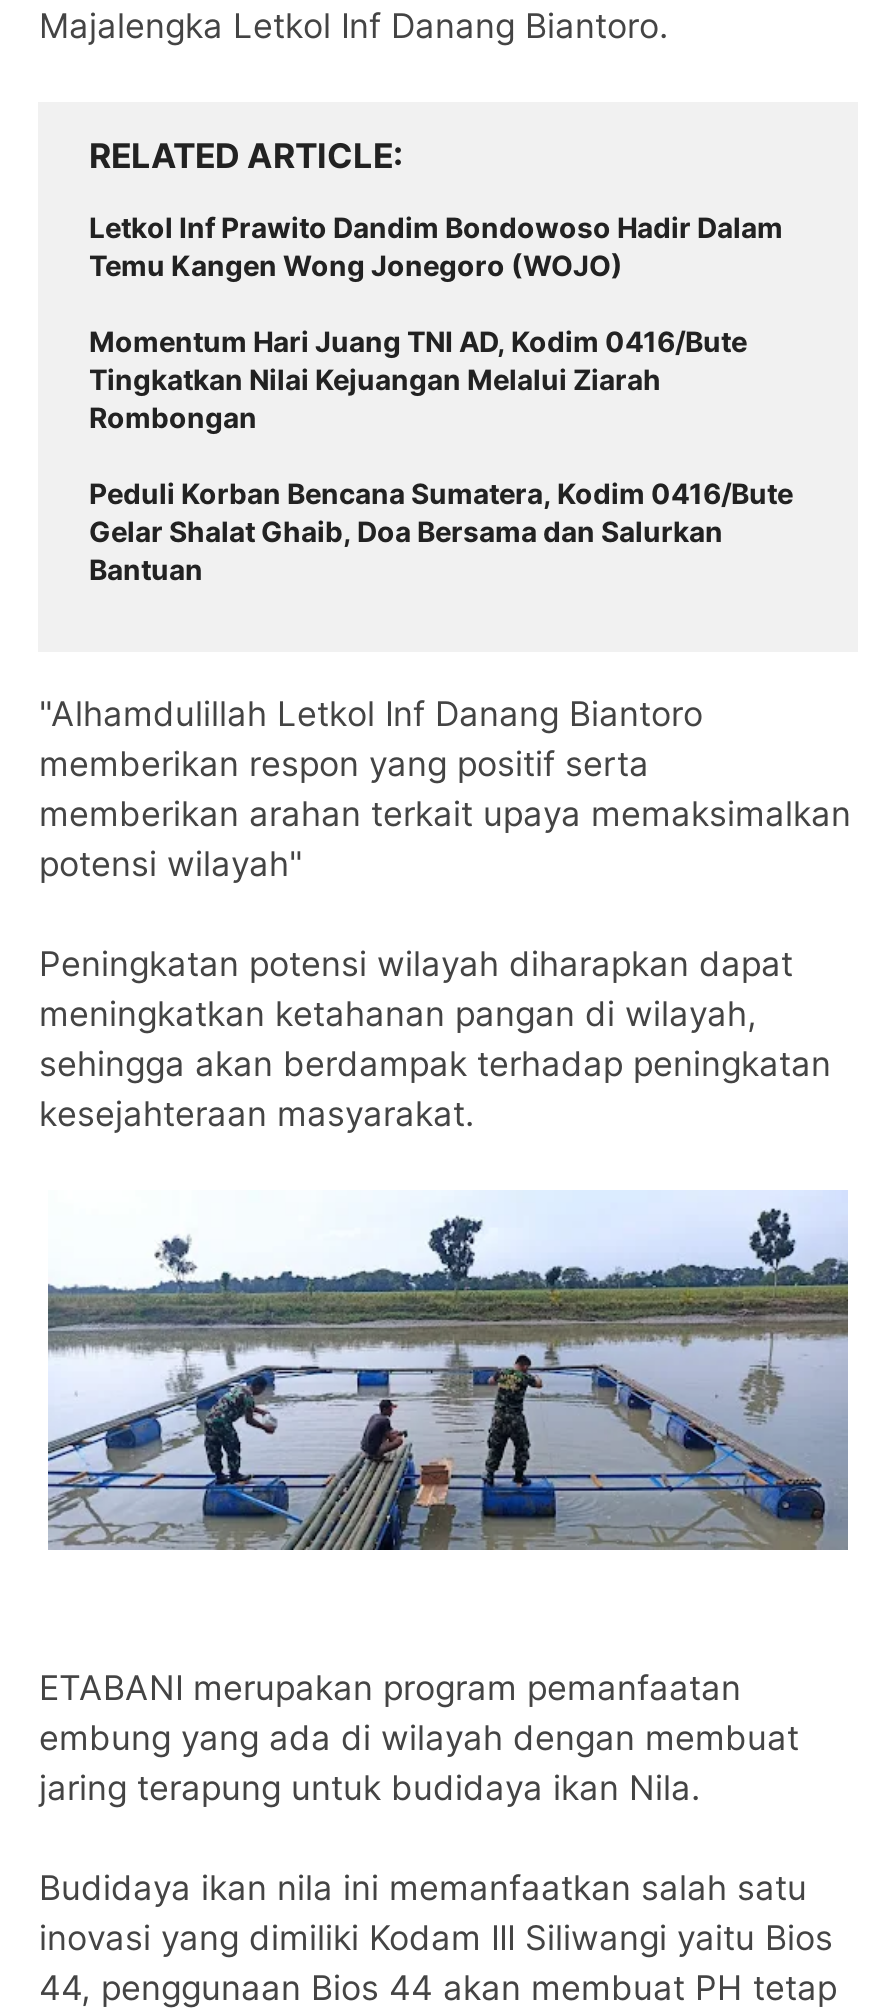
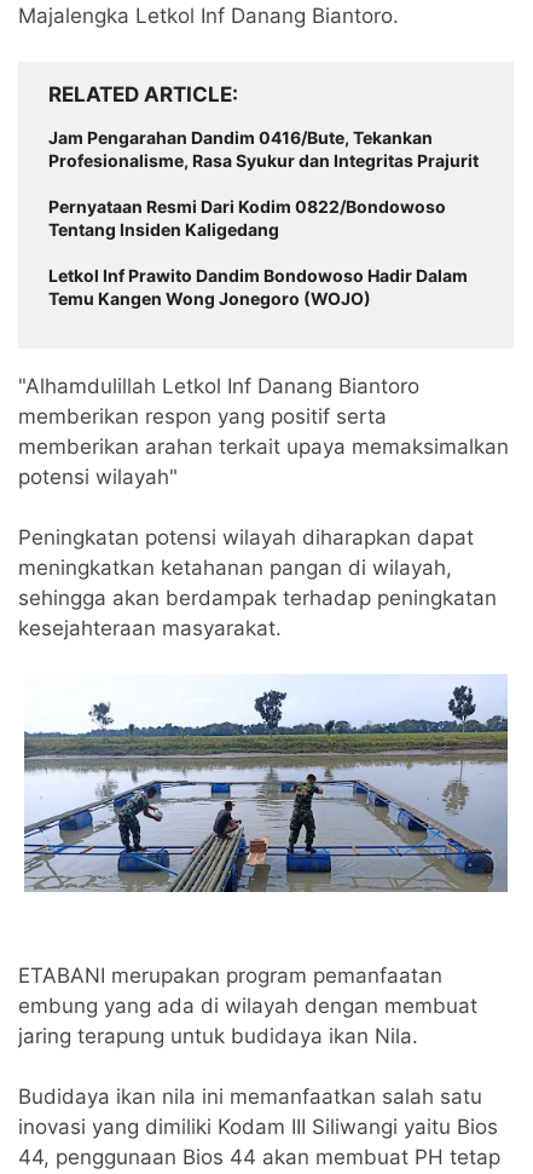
none -> [49,128,479,240] Jam Pengarahan Dandim 0416/Bute, Tekankan | Profesionalisme, Rasa Syukur dan Integritas Prajurit | Pernyataan Resmi Dari Kodim 0822/Bondowoso | Tentang Insiden Kaligedang
moved [89,211,783,283] -> [49,266,468,309]: Letkol Inf Prawito Dandim Bondowoso Hadir Dalam | Temu Kangen Wong Jonegoro (WOJO)
[89,325,793,587] Momentum Hari Juang TNI AD, Kodim 0416/Bute | Tingkatkan Nilai Kejuangan Melalui Ziarah | Rombongan | Peduli Korban Bencana Sumatera, Kodim 0416/Bute | Gelar Shalat Ghaib, Doa Bersama dan Salurkan | Bantuan -> none

